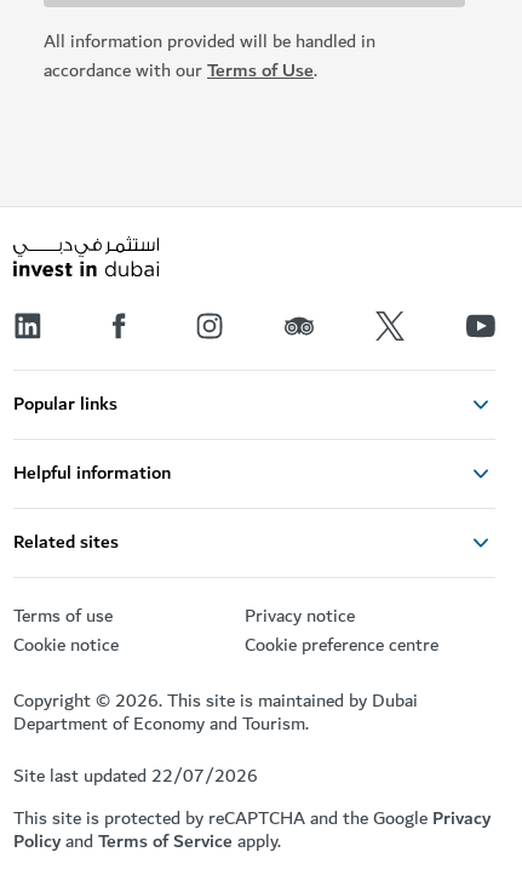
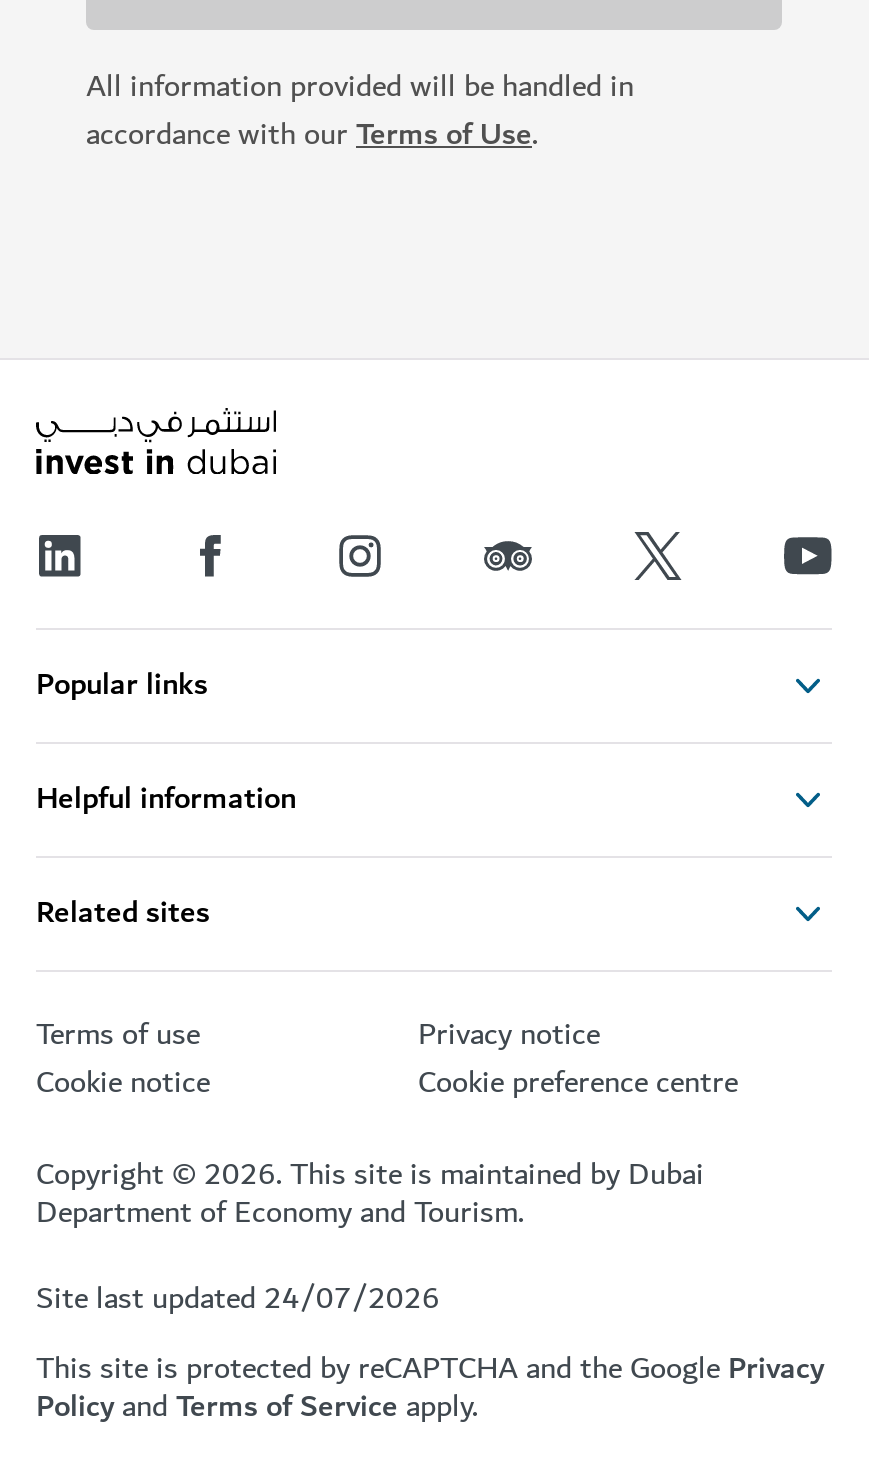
[13,760,258,791] Site last updated 22/07/2026 -> [36,1271,440,1323] Site last updated 24/07/2026

